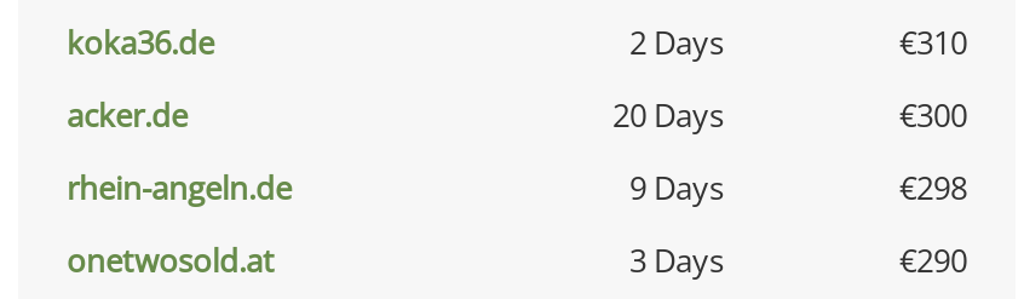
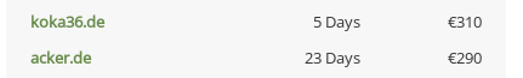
[629,21,724,64] 2 Days -> [312,11,360,32] 5 Days
[67,93,967,282] 20 Days | €300 | rhein-angeln.de | 9 Days | €298 | onetwosold.at | 3 Days -> [304,47,360,68] 23 Days

